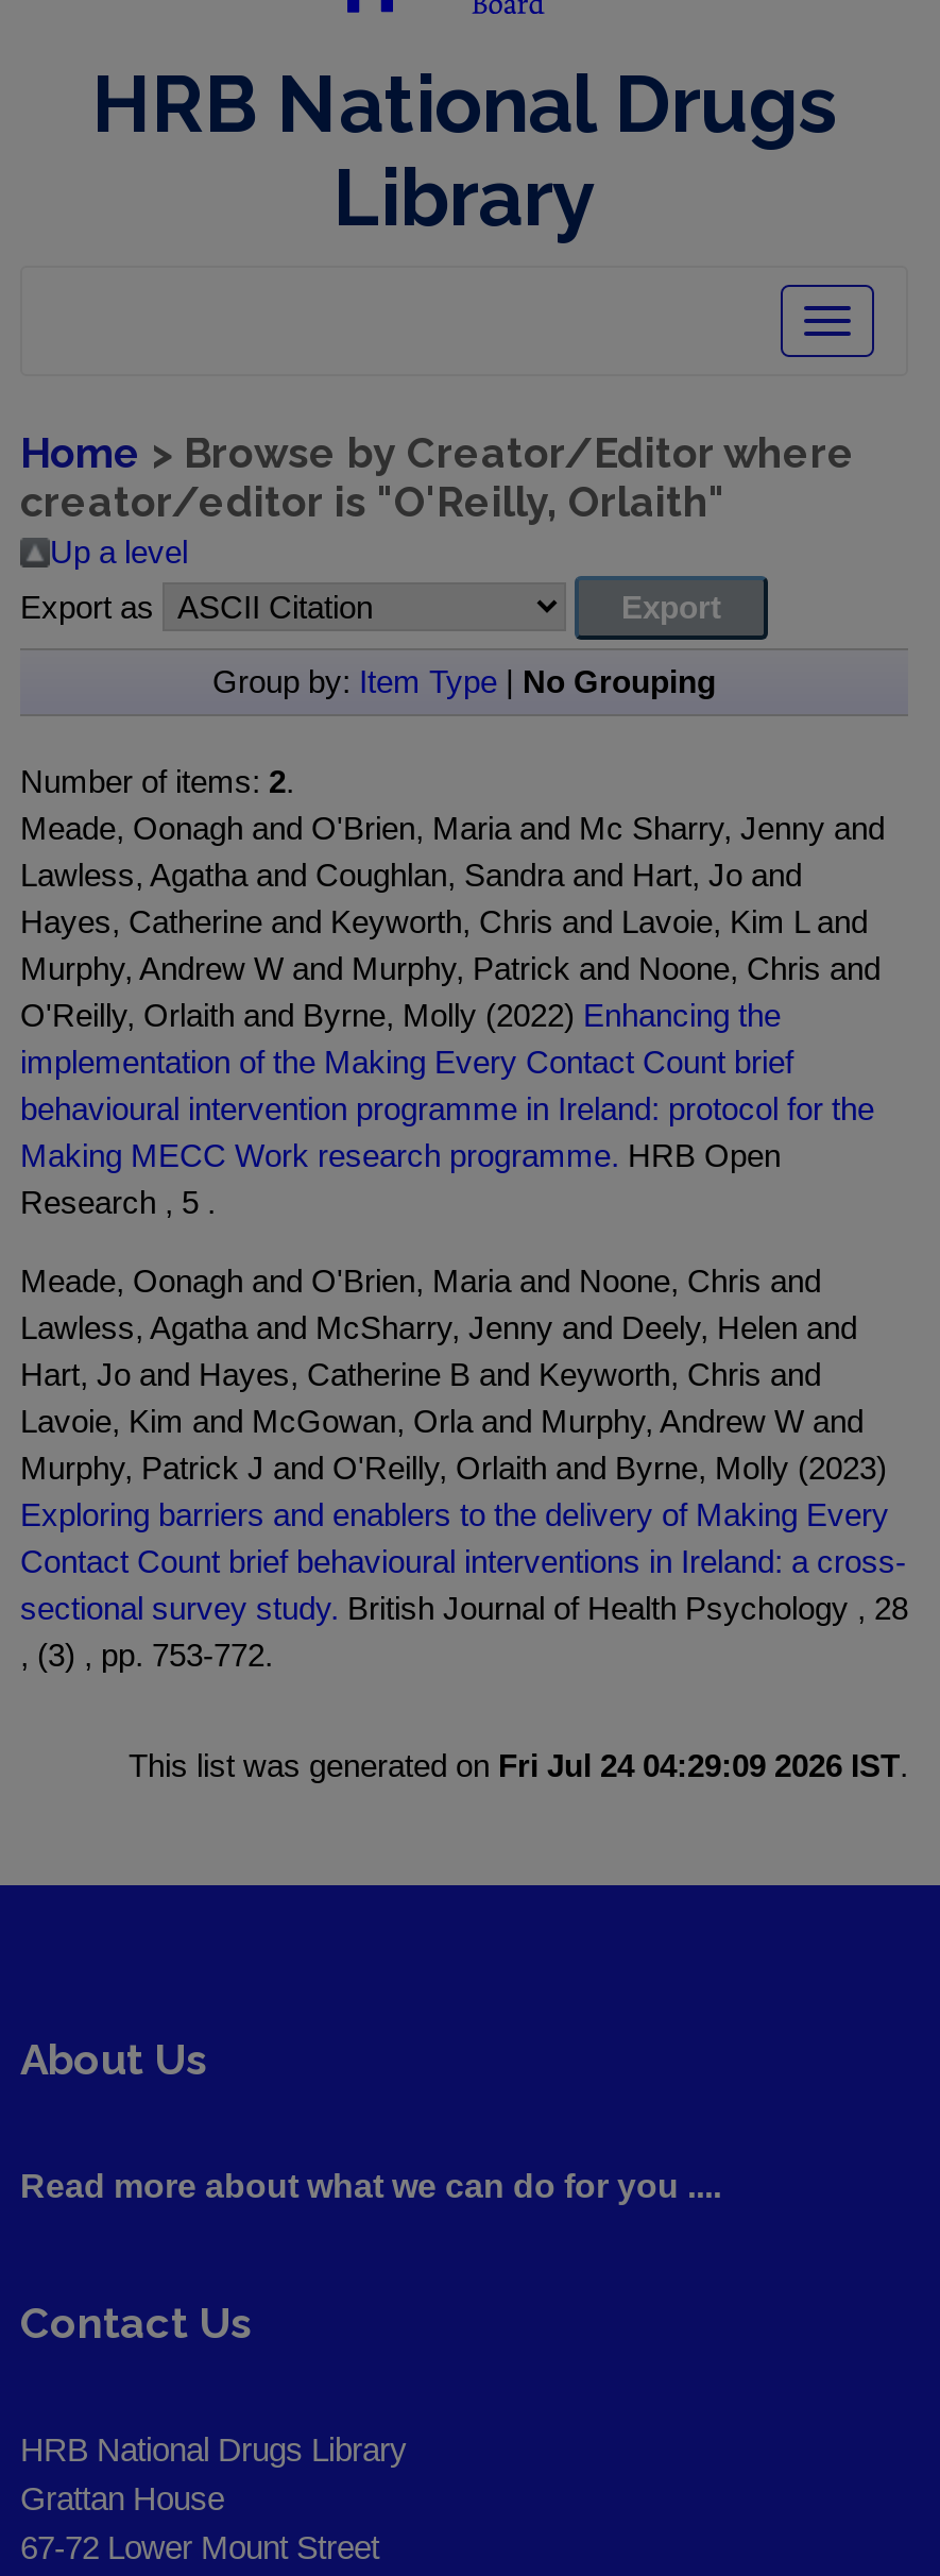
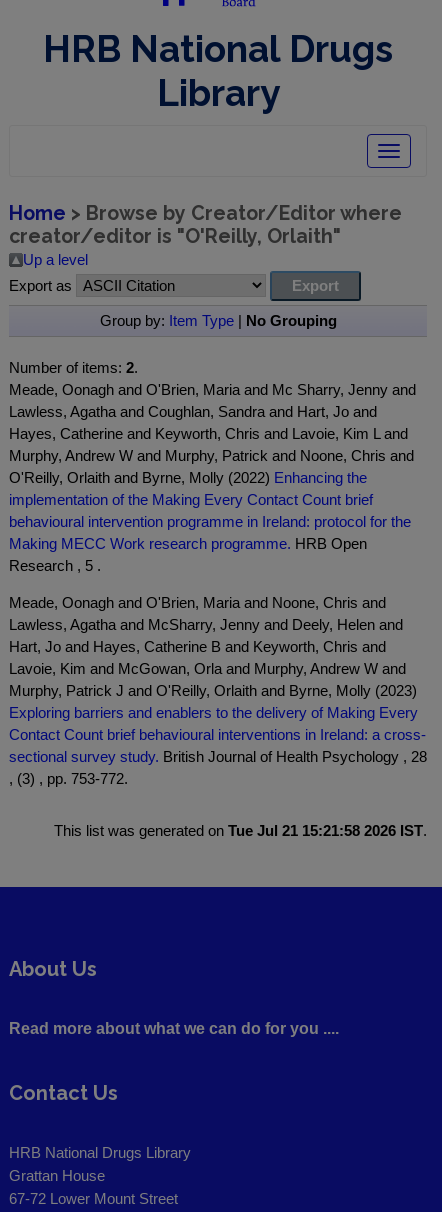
[129,1747,908,1783] This list was generated on Fri Jul 24 04:29:09 2026 IST. -> [54,822,427,839] This list was generated on Tue Jul 21 15:21:58 2026 IST.

